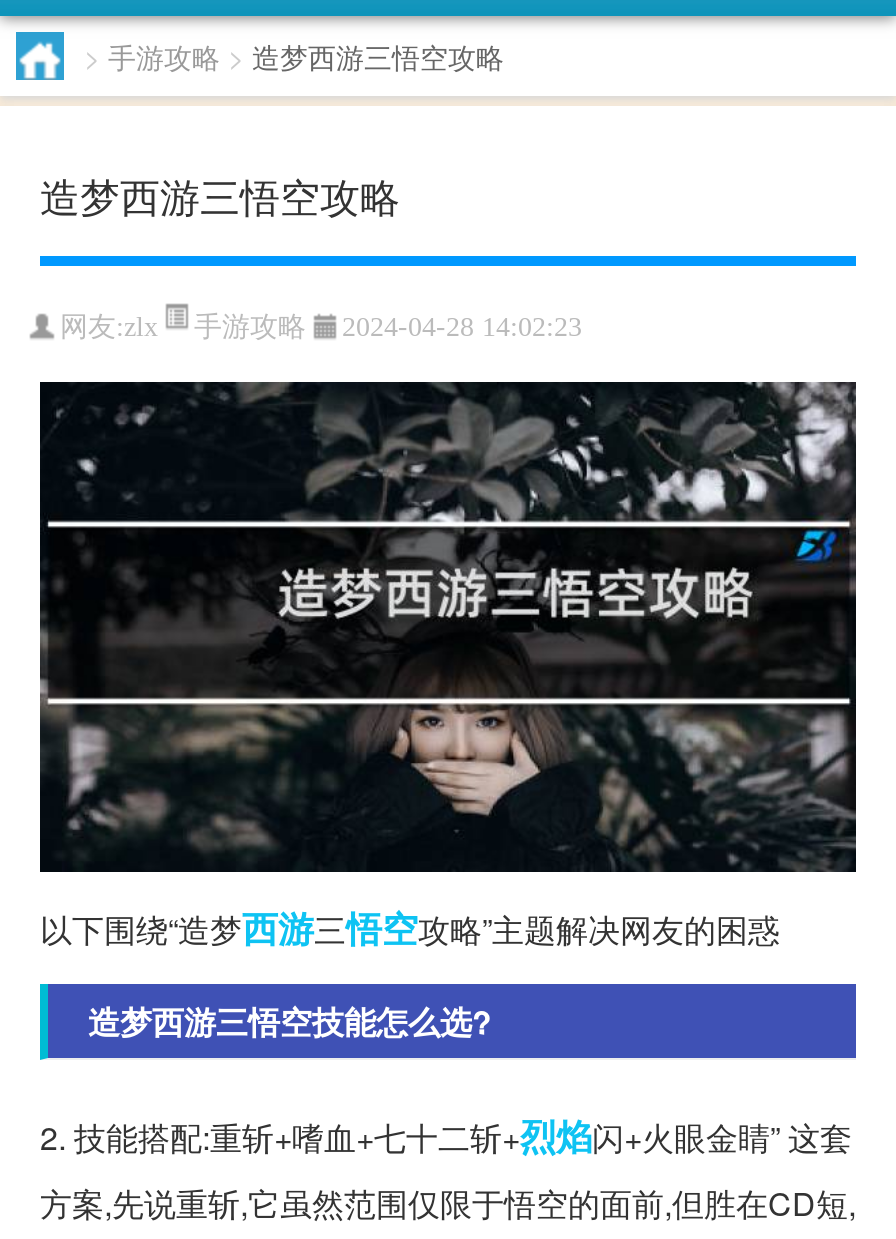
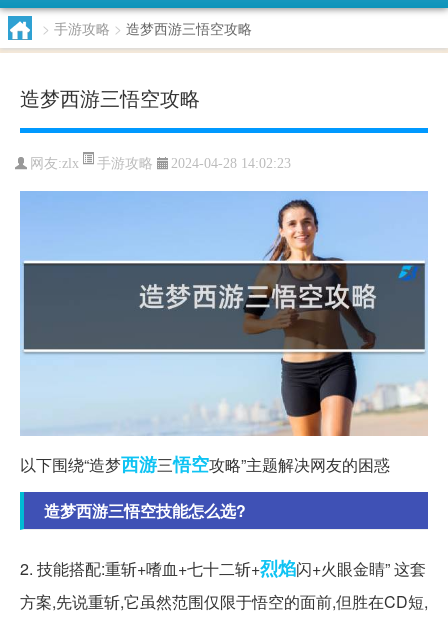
[38,380,858,874] [image] -> [20,191,428,437] [image]

